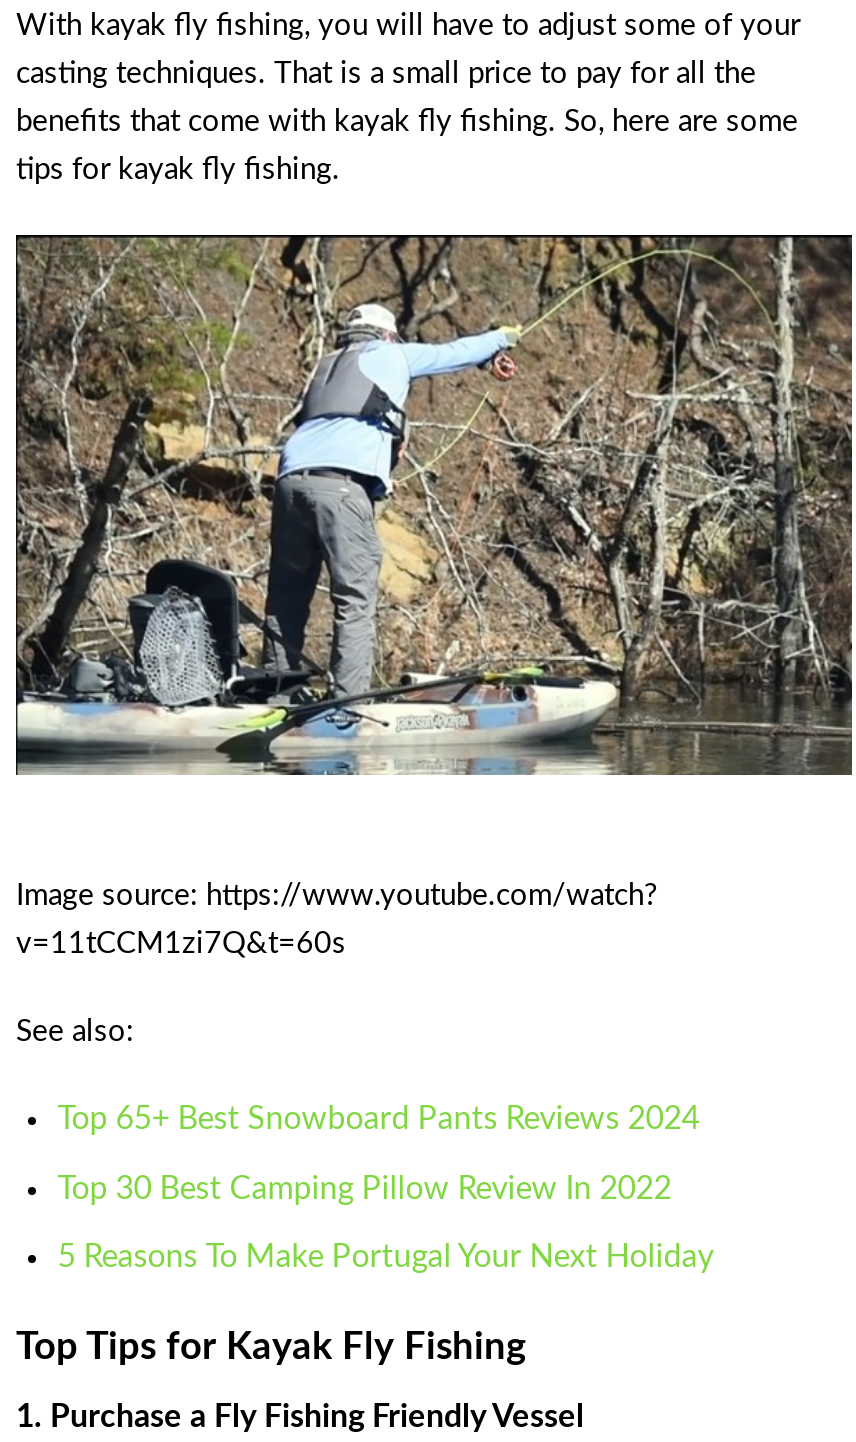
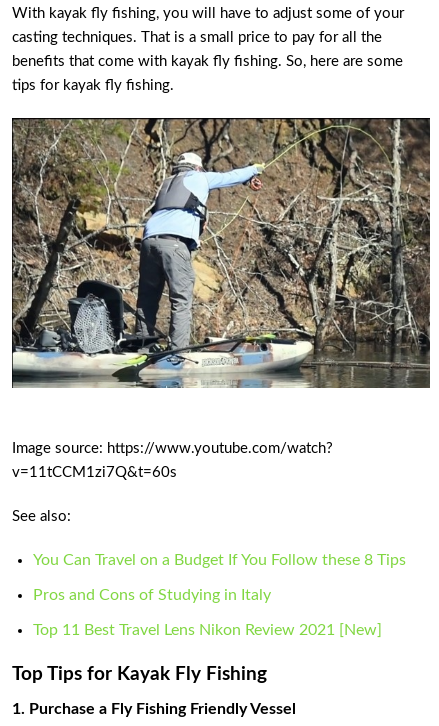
[58,1104,700,1136] Top 65+ Best Snowboard Pants Reviews 2024 -> [33,552,406,568] You Can Travel on a Budget If You Follow these 8 Tips
[58,1173,672,1205] Top 30 Best Camping Pillow Review In 2022 -> [33,587,271,603] Pros and Cons of Studying in Italy
[58,1242,714,1274] 5 Reasons To Make Portugal Your Next Holiday -> [33,621,382,637] Top 11 Best Travel Lens Nikon Review 2021 [New]

